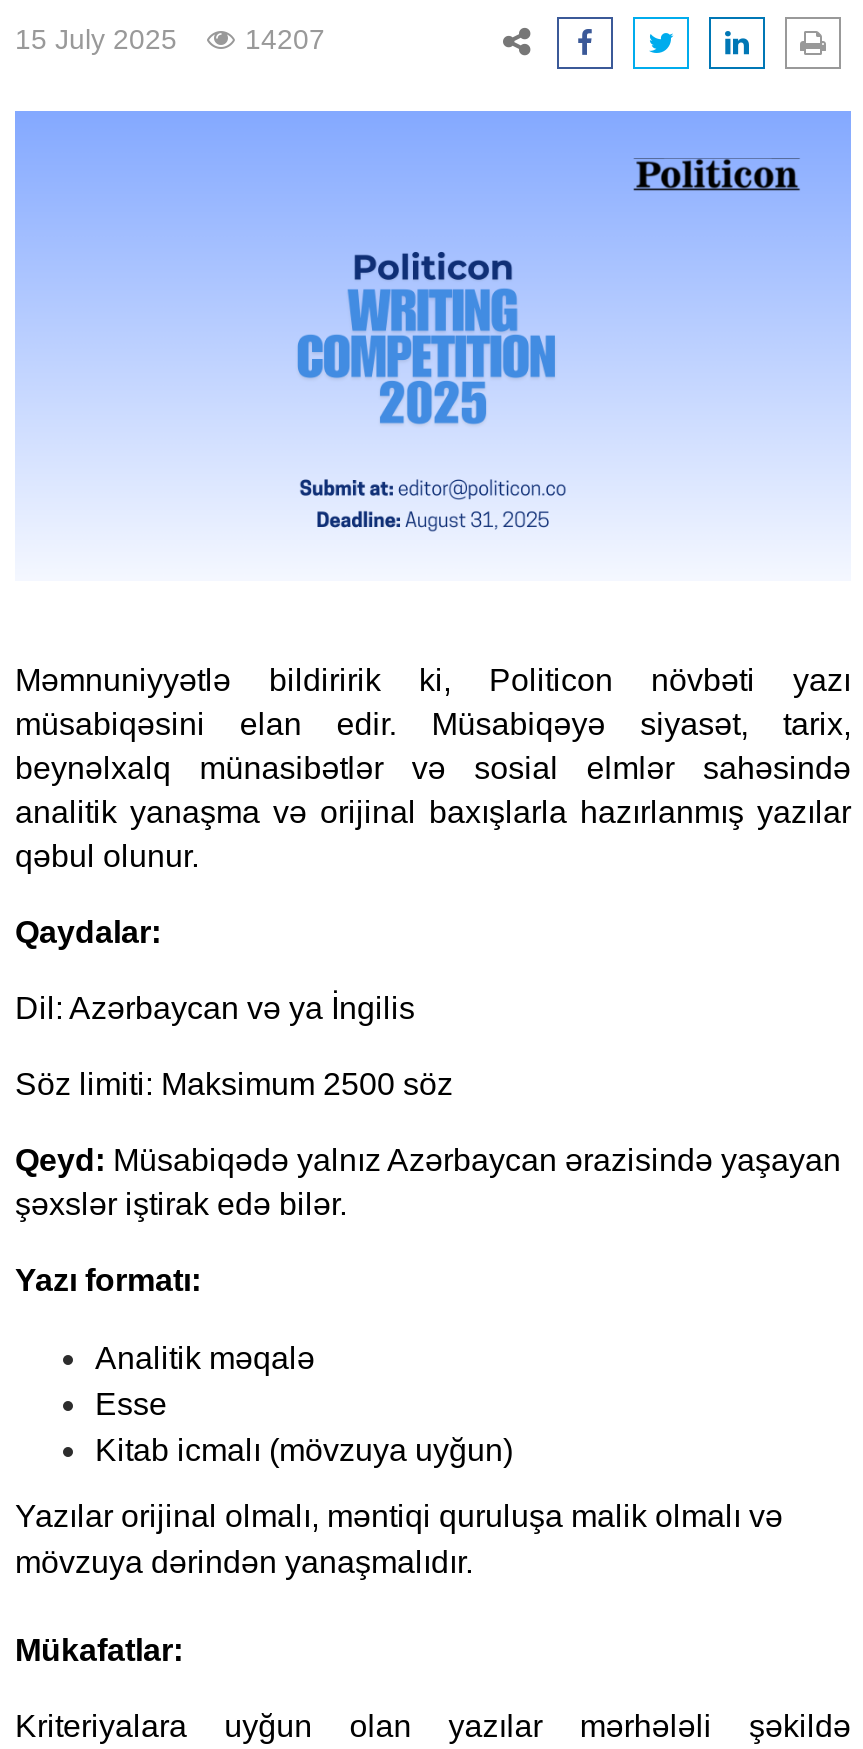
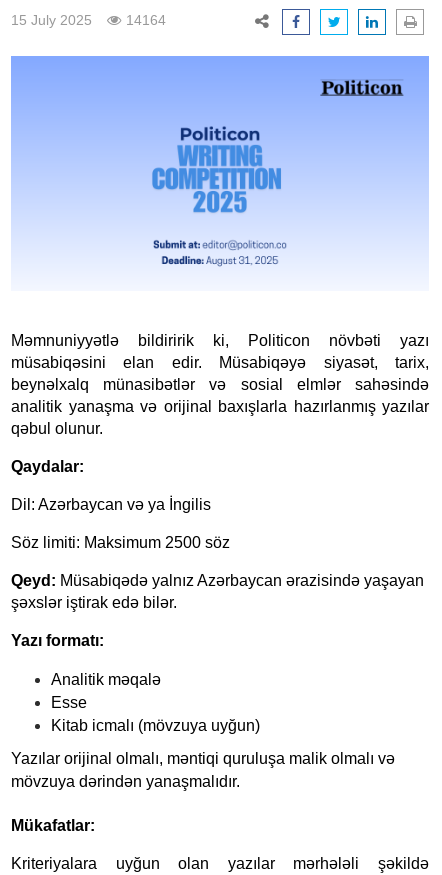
[245,22,325,54] 14207 -> [126,11,166,27] 14164

